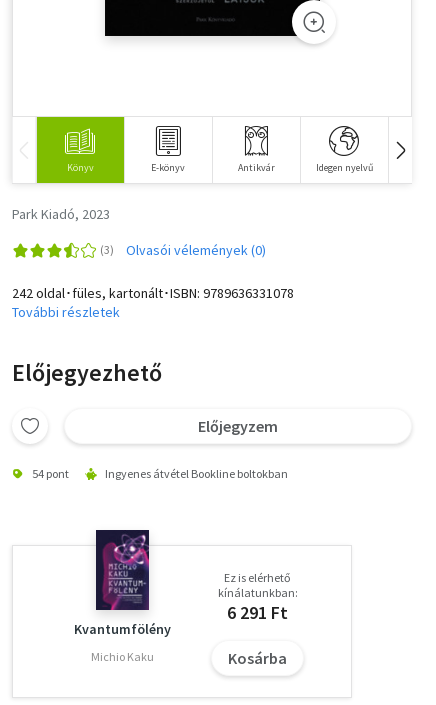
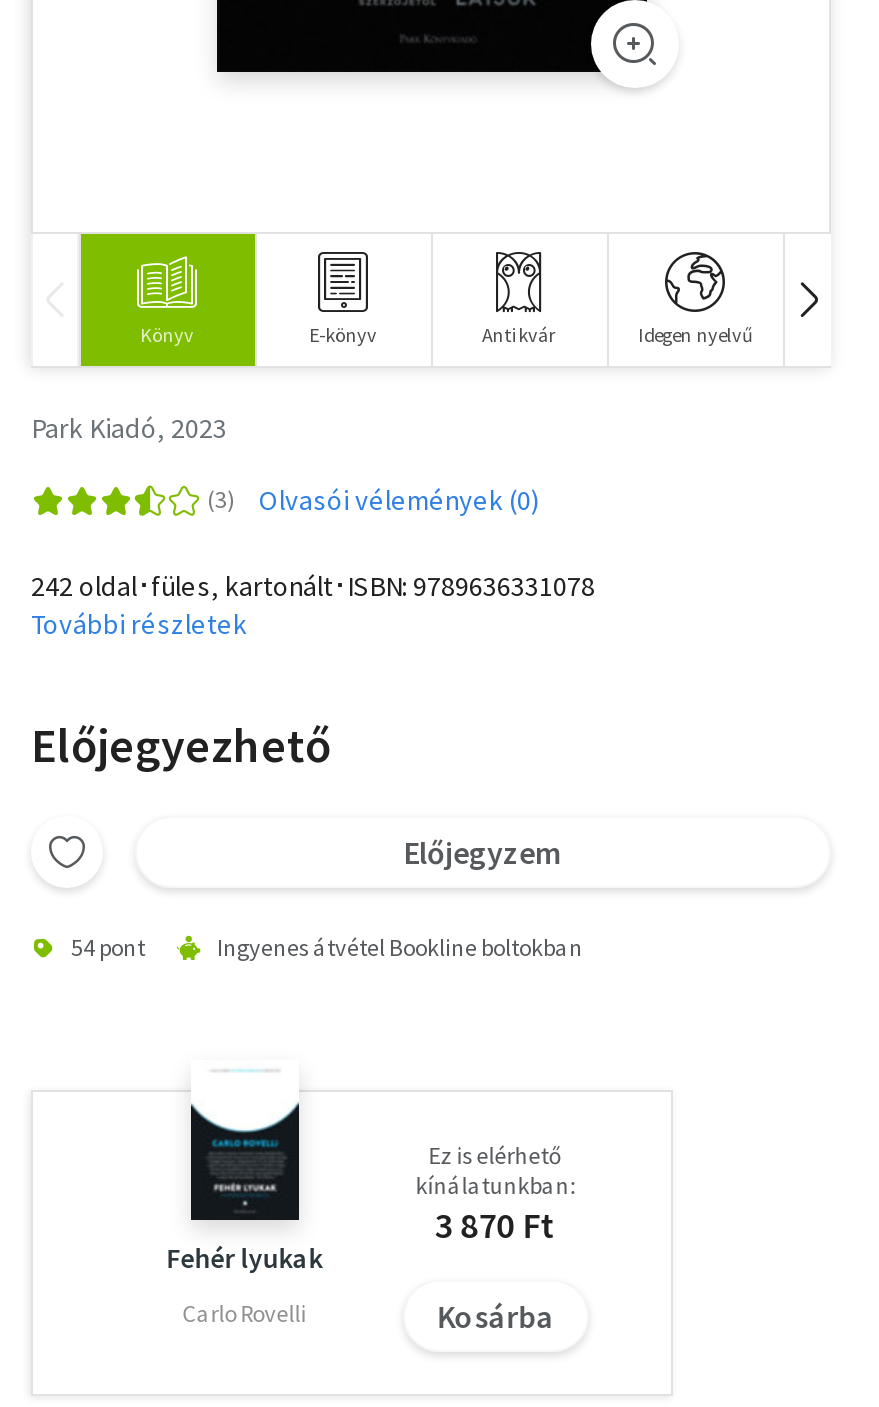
[74,529,171,638] [image] | Kvantumfölény -> [167,1060,323,1276] [image] | Fehér lyukak
[227,601,288,624] 6 291 Ft -> [435,1202,557,1248] 3 870 Ft
[91,649,154,664] Michio Kaku -> [183,1298,307,1328] Carlo Rovelli

